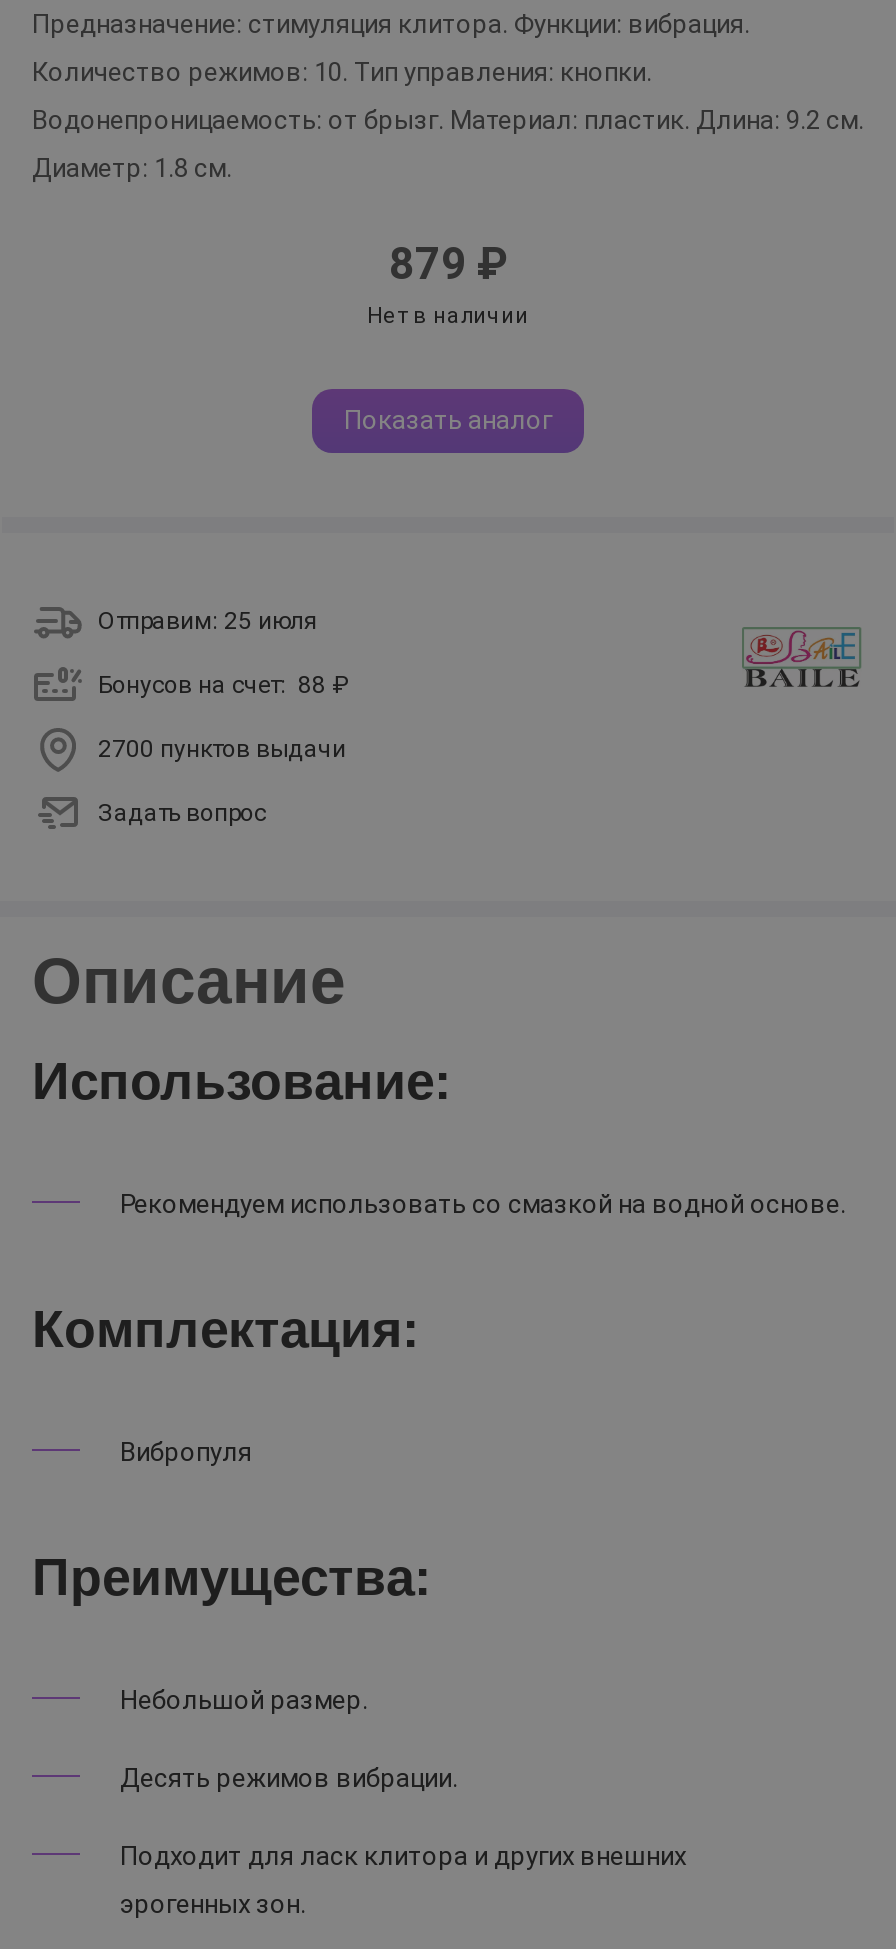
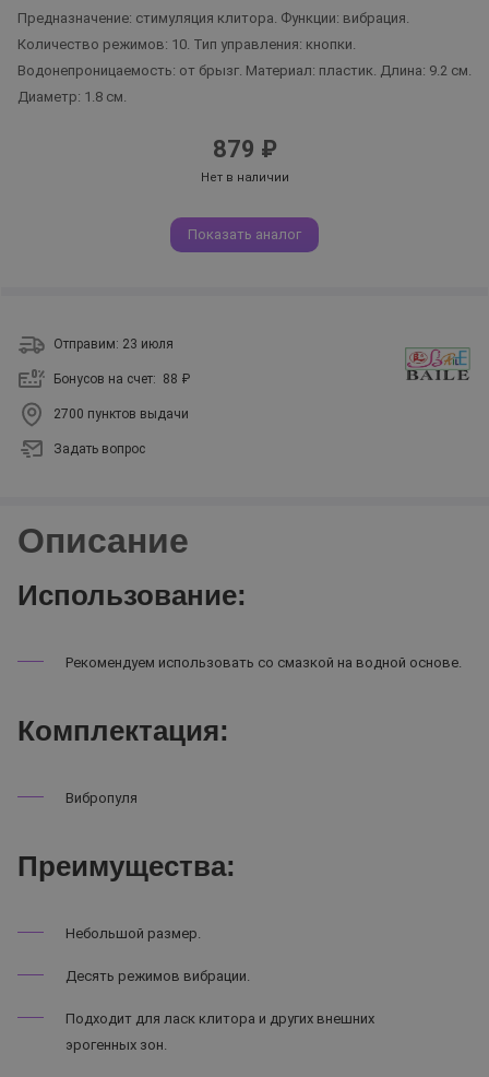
[98,607,318,635] Отправим: 25 июля -> [53,336,174,352] Отправим: 23 июля

